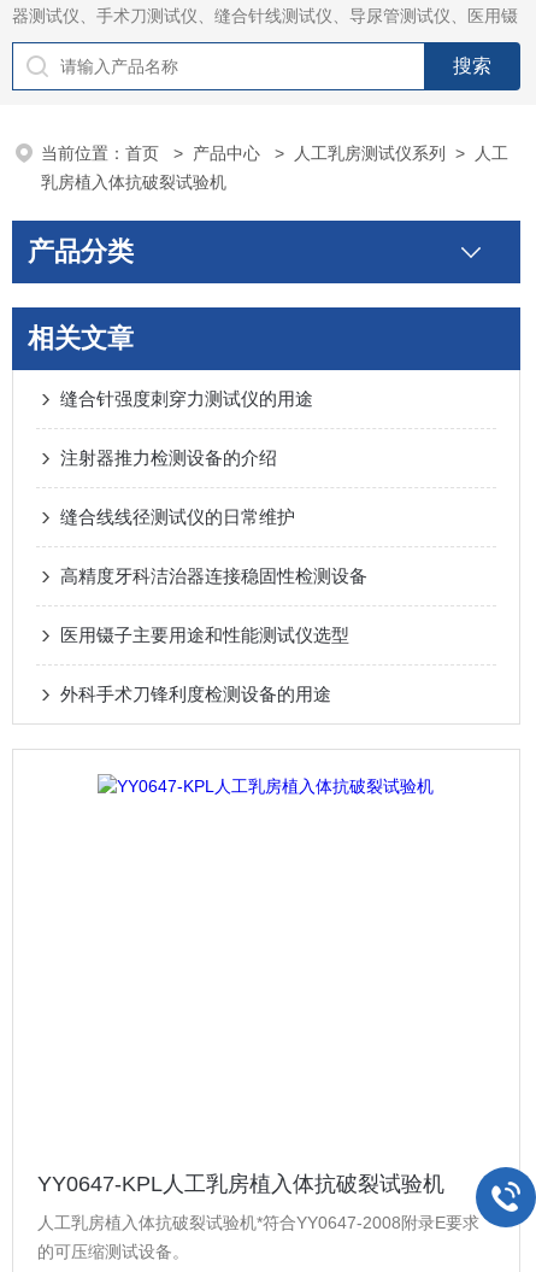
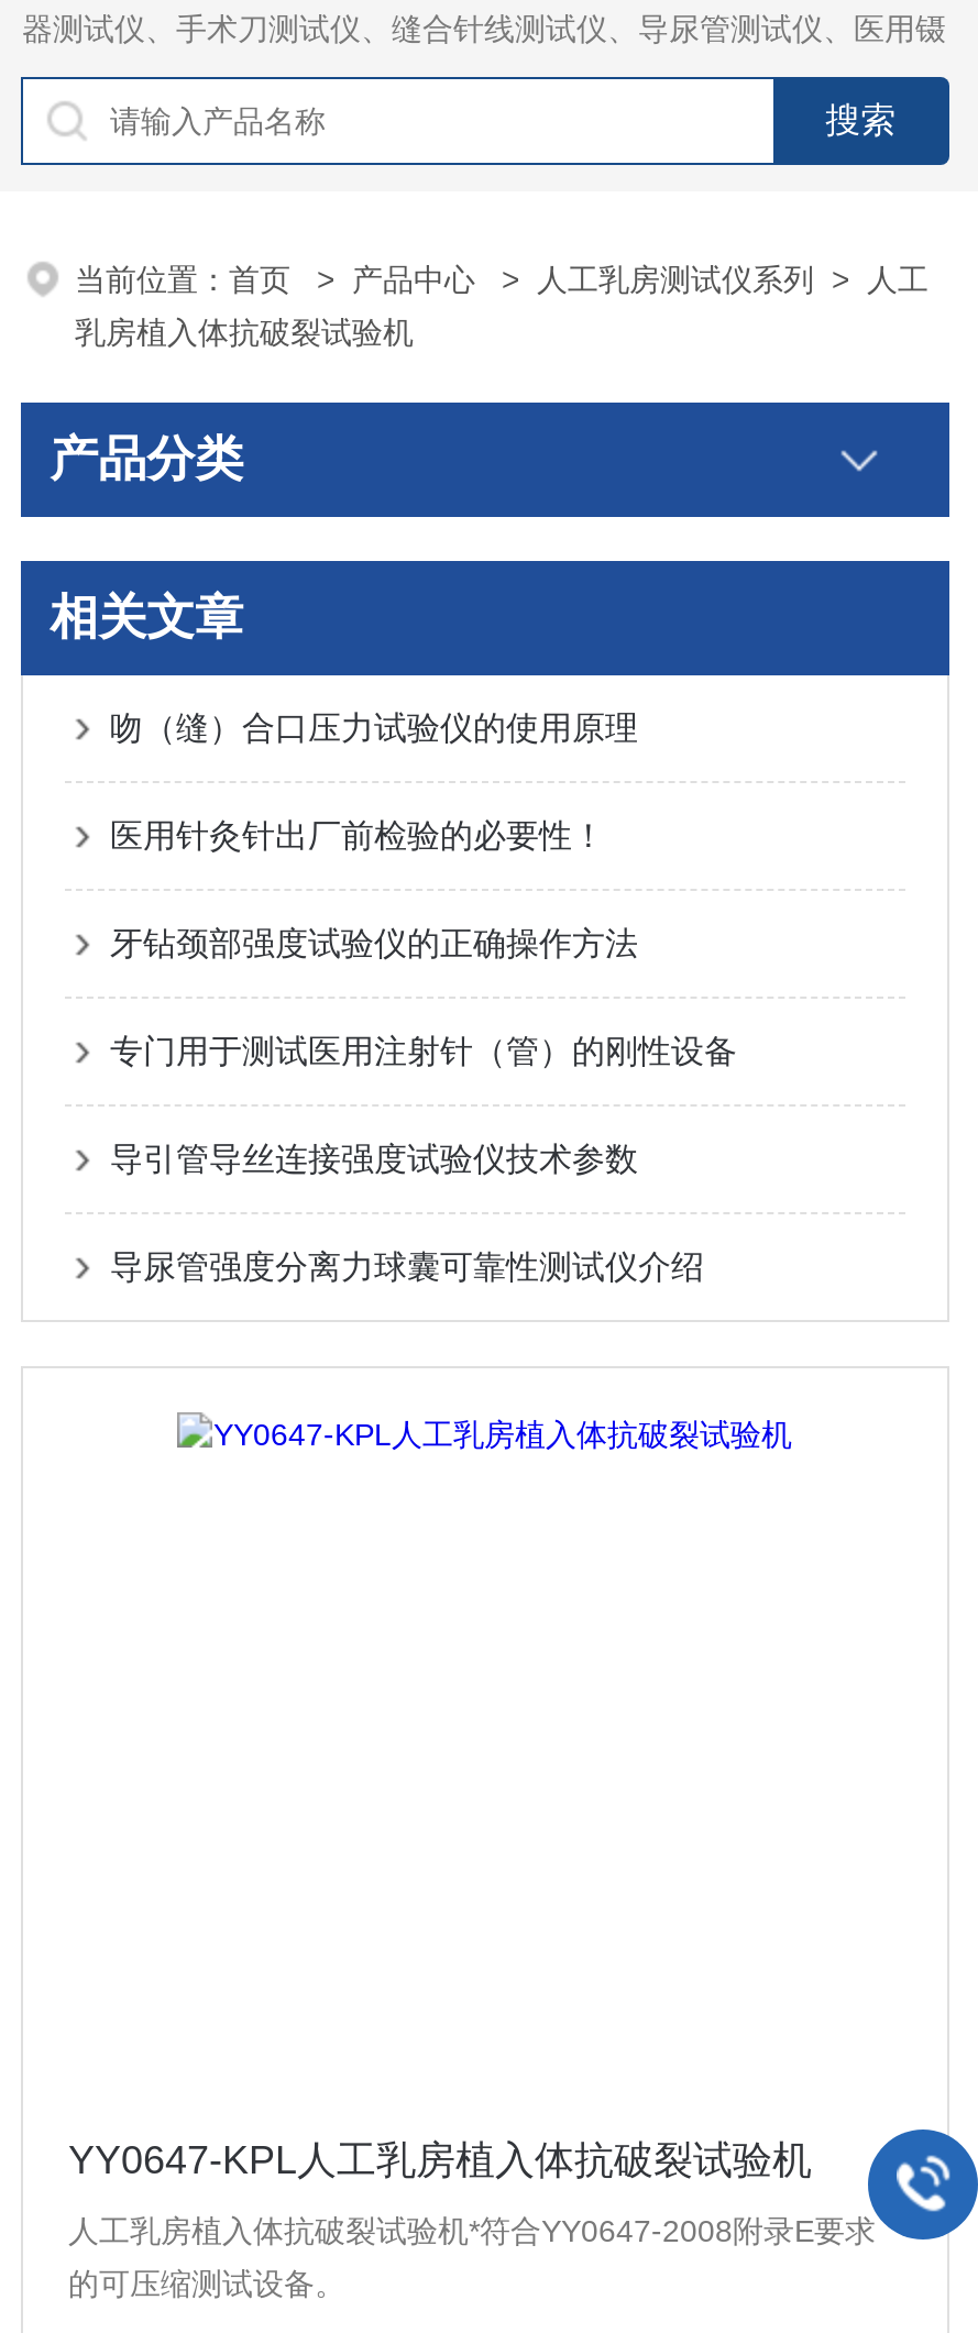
[61,388,314,409] 缝合针强度刺穿力测试仪的用途 -> [110,708,638,746] 吻（缝）合口压力试验仪的使用原理
[61,447,278,468] 注射器推力检测设备的介绍 -> [110,816,605,854] 医用针灸针出厂前检验的必要性！
[61,506,296,527] 缝合线线径测试仪的日常维护 -> [110,924,638,961] 牙钻颈部强度试验仪的正确操作方法
[61,565,368,586] 高精度牙科洁治器连接稳固性检测设备 -> [110,1032,737,1069] 专门用于测试医用注射针（管）的刚性设备
[61,625,350,645] 医用镊子主要用途和性能测试仪选型 -> [110,1140,638,1177] 导引管导丝连接强度试验仪技术参数
[61,684,332,704] 外科手术刀锋利度检测设备的用途 -> [110,1247,704,1285] 导尿管强度分离力球囊可靠性测试仪介绍

